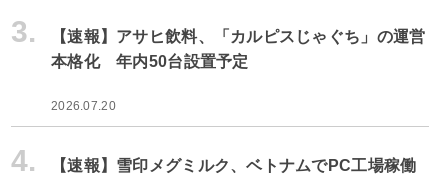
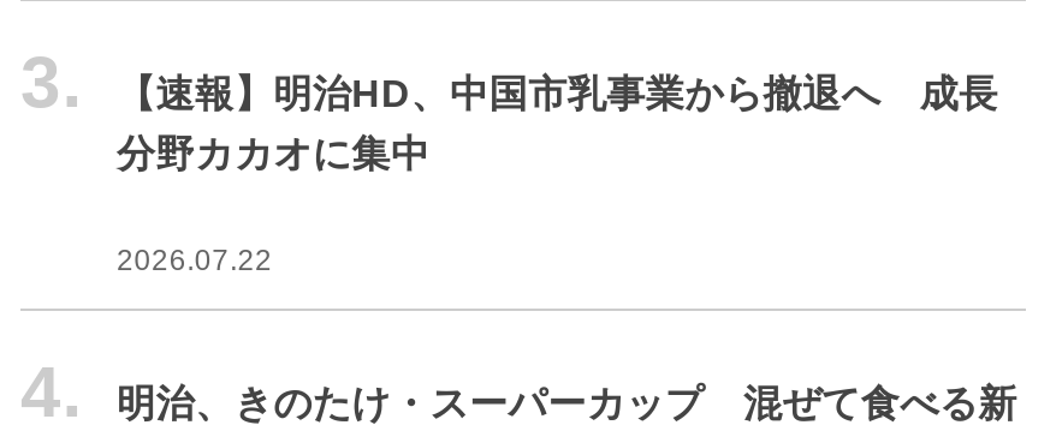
[51,28,425,45] 【速報】アサヒ飲料、「カルピスじゃぐち」の運営 -> [117,73,998,113] 【速報】明治HD、中国市乳事業から撤退へ 成長
[51,53,249,70] 本格化 年内50台設置予定 -> [117,133,430,173] 分野カカオに集中
[51,99,116,113] 2026.07.20 -> [117,243,273,277] 2026.07.22
[51,157,416,174] 【速報】雪印メグミルク、ベトナムでPC工場稼働 -> [117,382,1017,423] 明治、きのたけ・スーパーカップ 混ぜて食べる新

